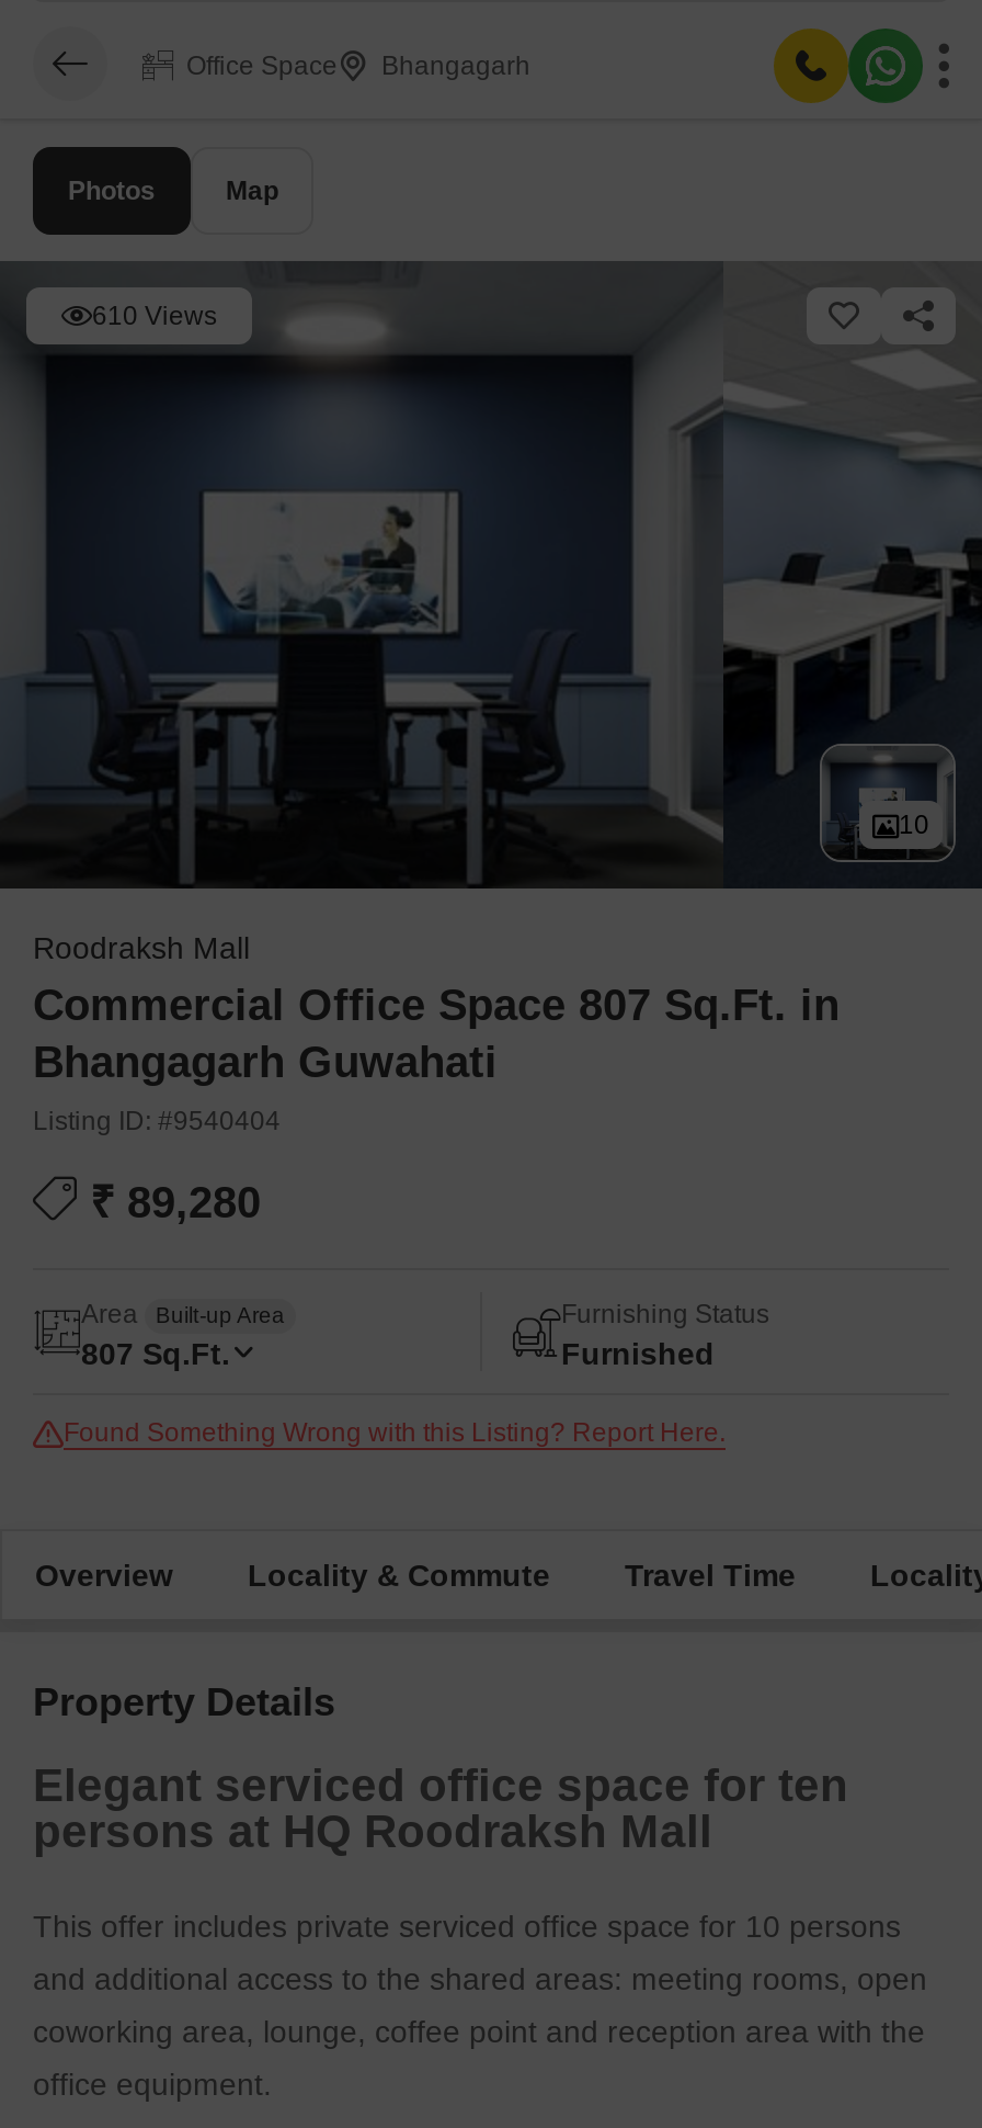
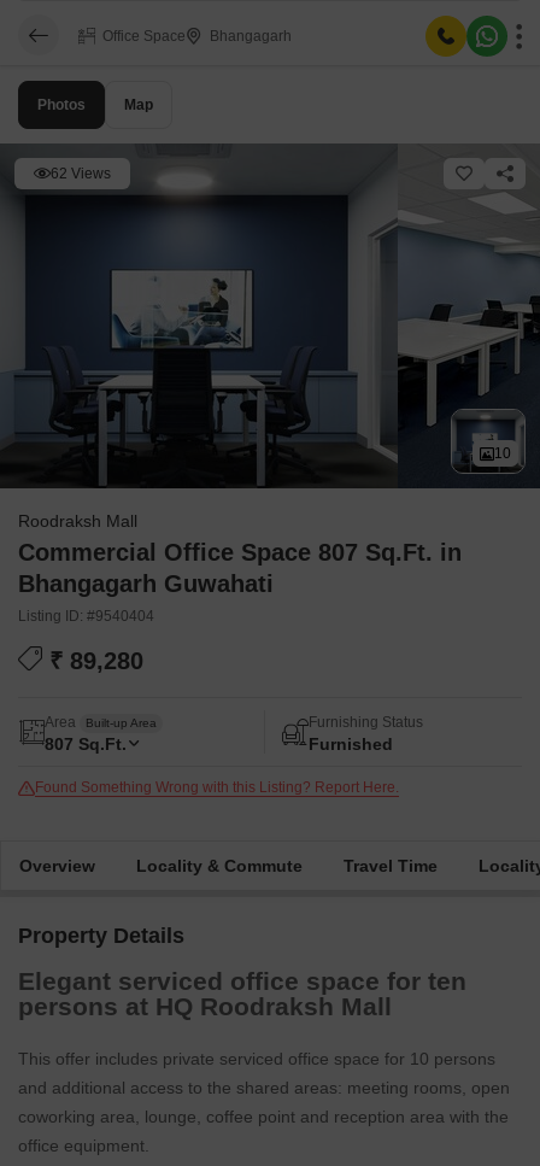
[92,301,217,331] 610 Views -> [51,165,111,182] 62 Views

